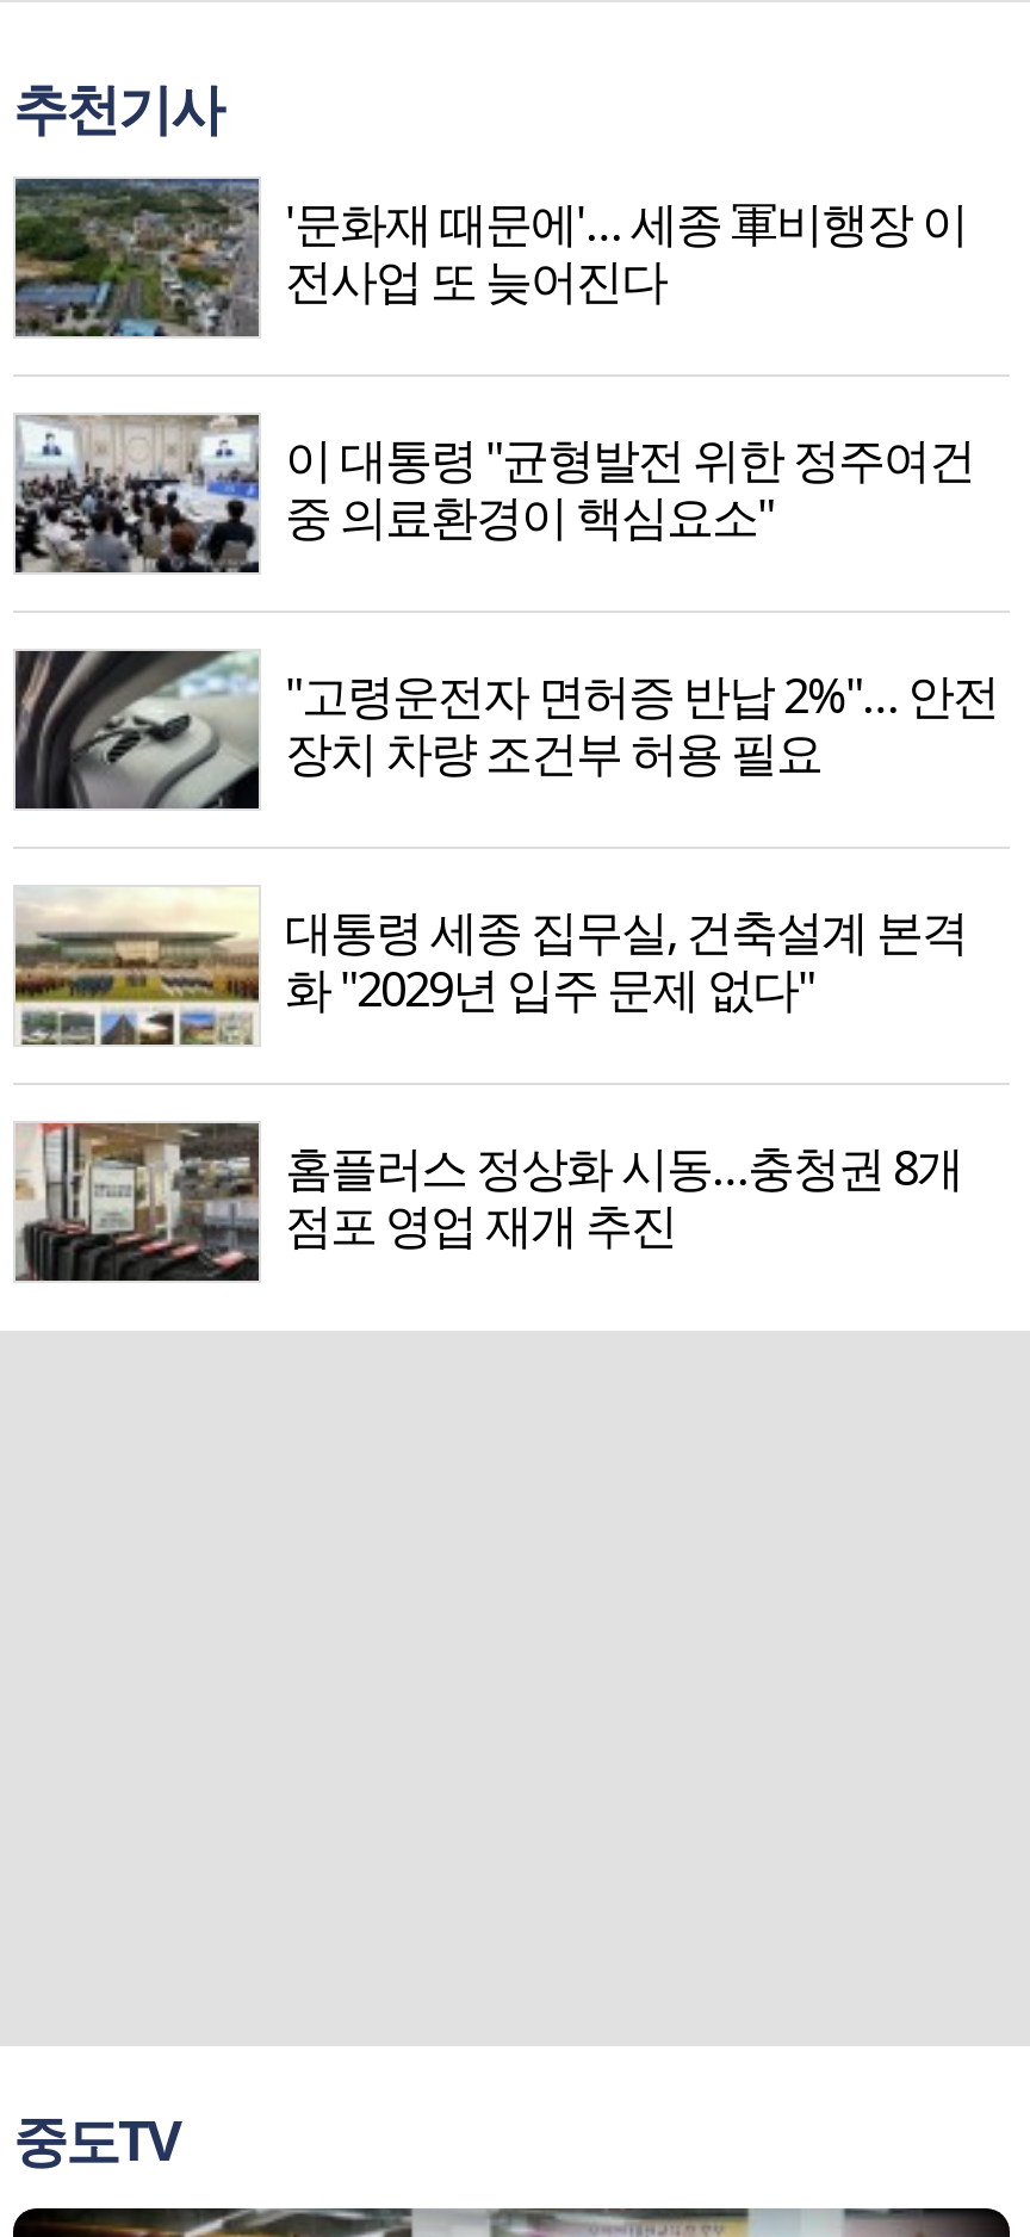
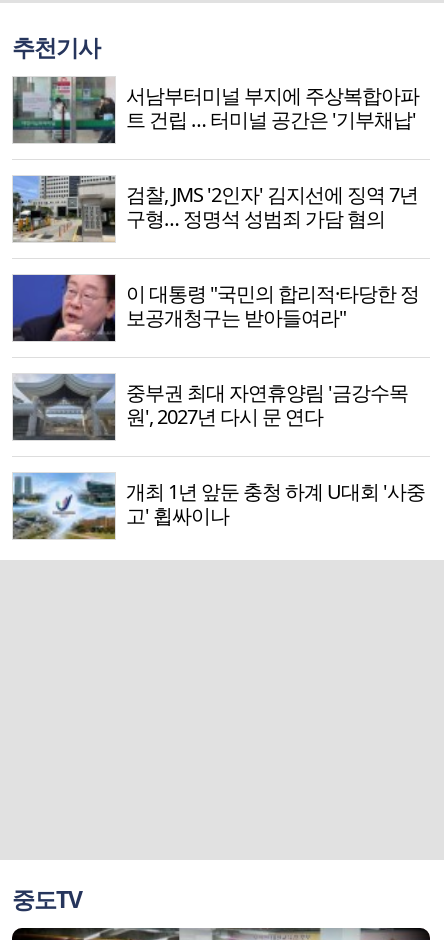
[15,176,967,339] [image] | '문화재 때문에'… 세종 軍비행장 이 | 전사업 또 늦어진다 -> [13,76,419,144] [image] | 서남부터미널 부지에 주상복합아파 | 트 건립 … 터미널 공간은 '기부채납'
[13,413,974,575] [image] | 이 대통령 "균형발전 위한 정주여건 | 중 의료환경이 핵심요소" -> [13,175,418,243] [image] | 검찰, JMS '2인자' 김지선에 징역 7년 | 구형… 정명석 성범죄 가담 혐의
[13,649,998,811] [image] | "고령운전자 면허증 반납 2%"… 안전 | 장치 차량 조건부 허용 필요 -> [12,274,419,342] [image] | 이 대통령 "국민의 합리적·타당한 정 | 보공개청구는 받아들여라"
[13,887,967,1047] [image] | 대통령 세종 집무실, 건축설계 본격 | 화 "2029년 입주 문제 없다" -> [12,373,408,440] [image] | 중부권 최대 자연휴양림 '금강수목 | 원', 2027년 다시 문 연다
[13,1121,962,1283] [image] | 홈플러스 정상화 시동…충청권 8개 | 점포 영업 재개 추진 -> [12,472,425,540] [image] | 개최 1년 앞둔 충청 하계 U대회 '사중 | 고' 휩싸이나

